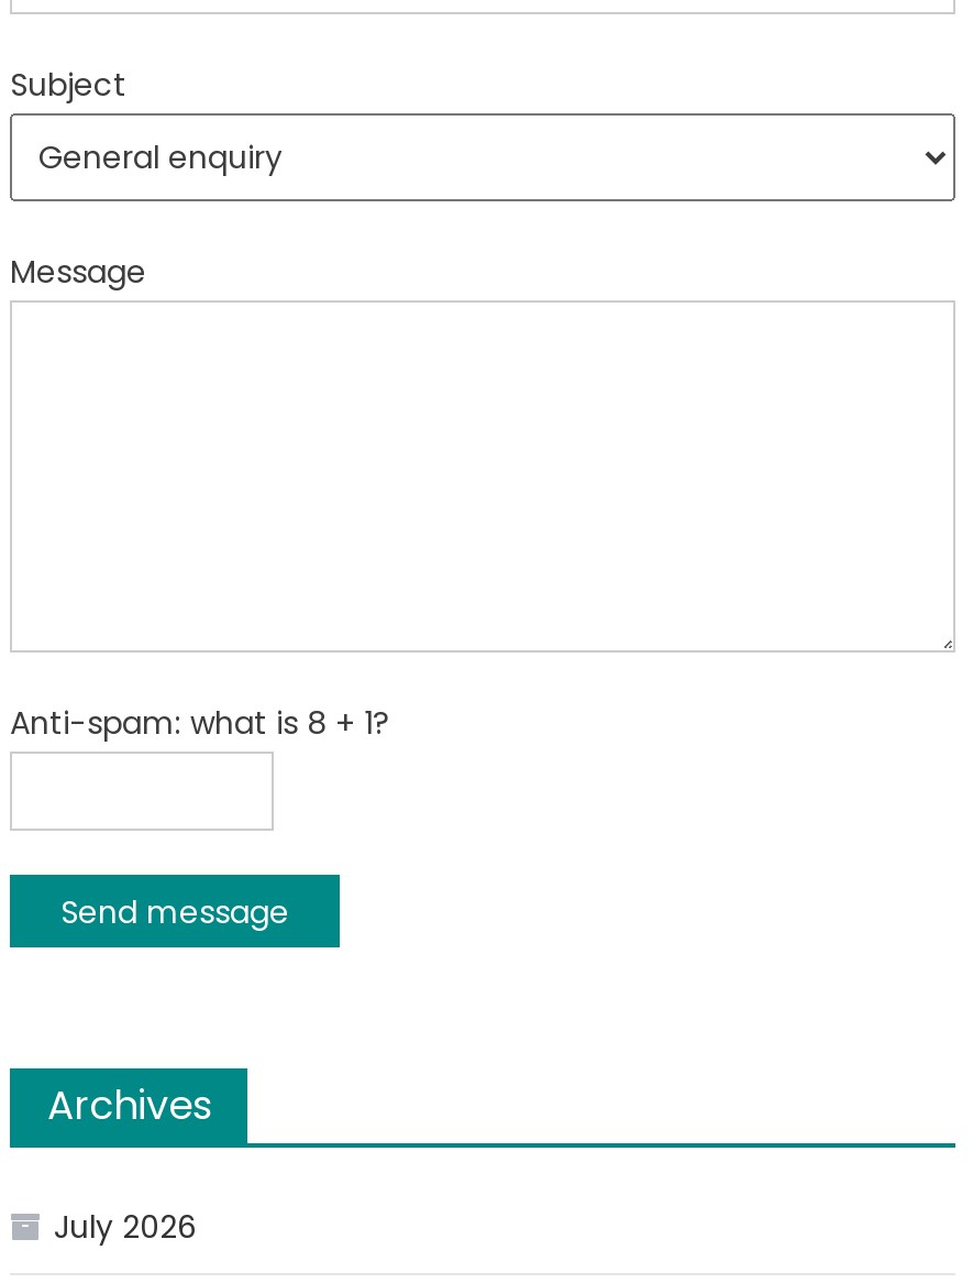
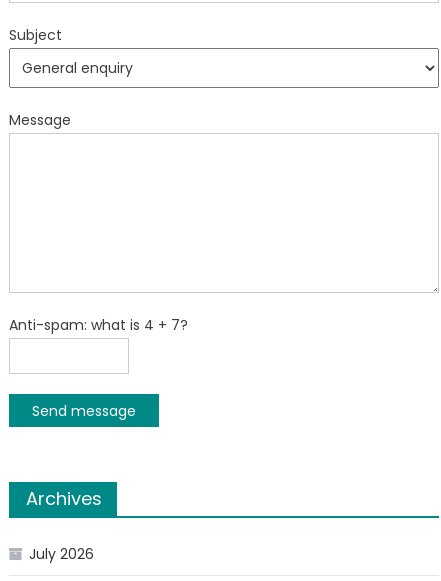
[10,700,390,744] Anti-spam: what is 8 + 1? -> [9,315,188,335] Anti-spam: what is 4 + 7?

